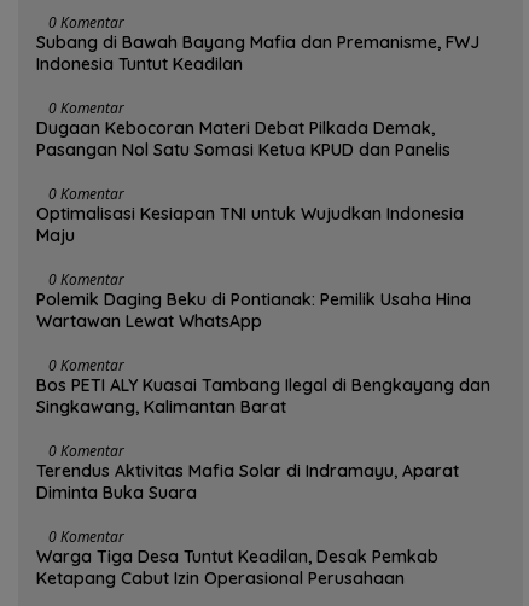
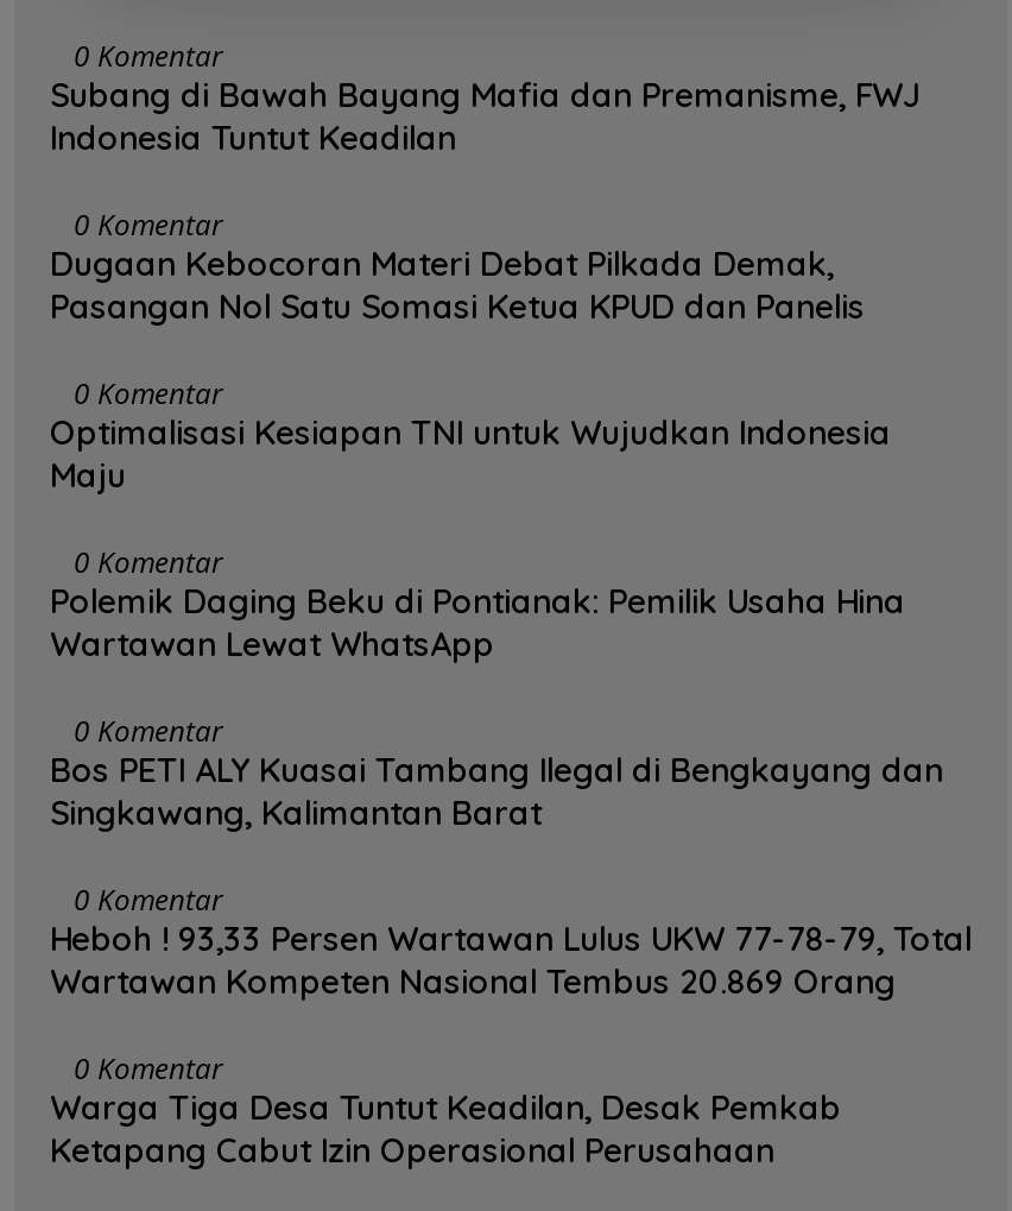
[36,460,459,503] Terendus Aktivitas Mafia Solar di Indramayu, Aparat | Diminta Buka Suara -> [50,917,972,1003] Heboh ! 93,33 Persen Wartawan Lulus UKW 77-78-79, Total | Wartawan Kompeten Nasional Tembus 20.869 Orang

